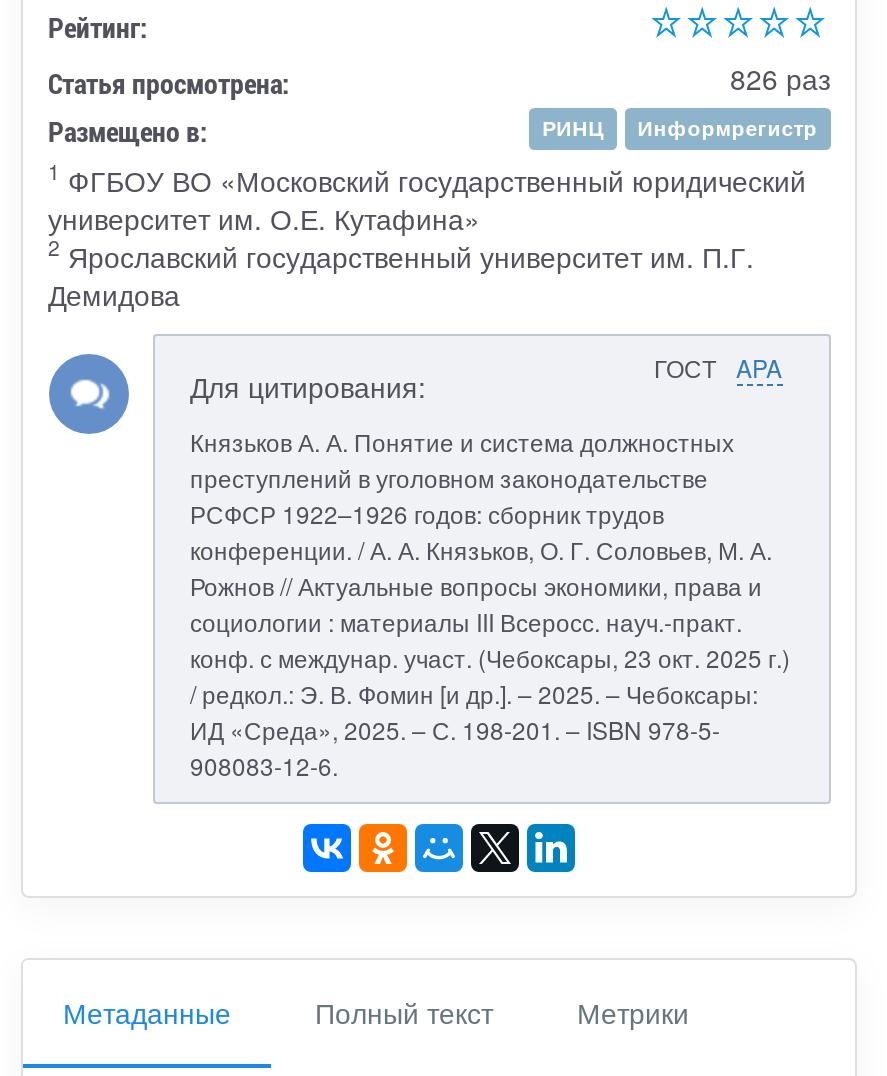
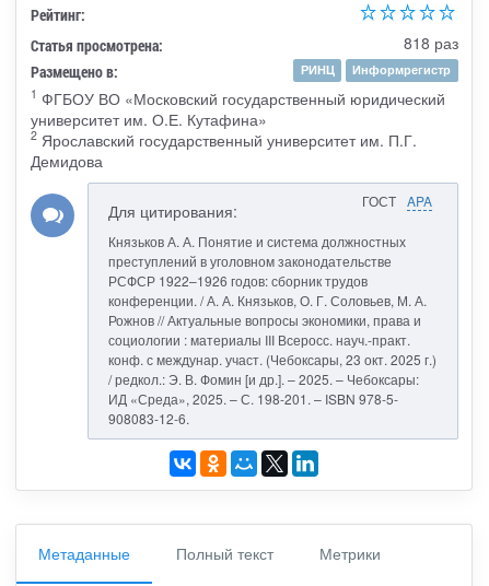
[730,57,830,97] 826 раз -> [403,31,458,53] 818 раз

